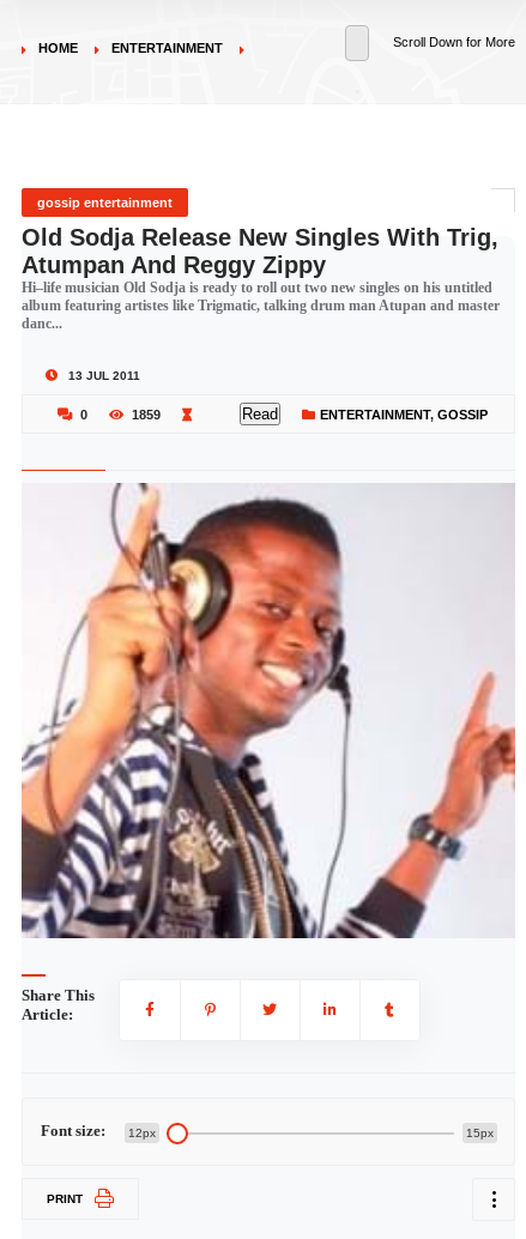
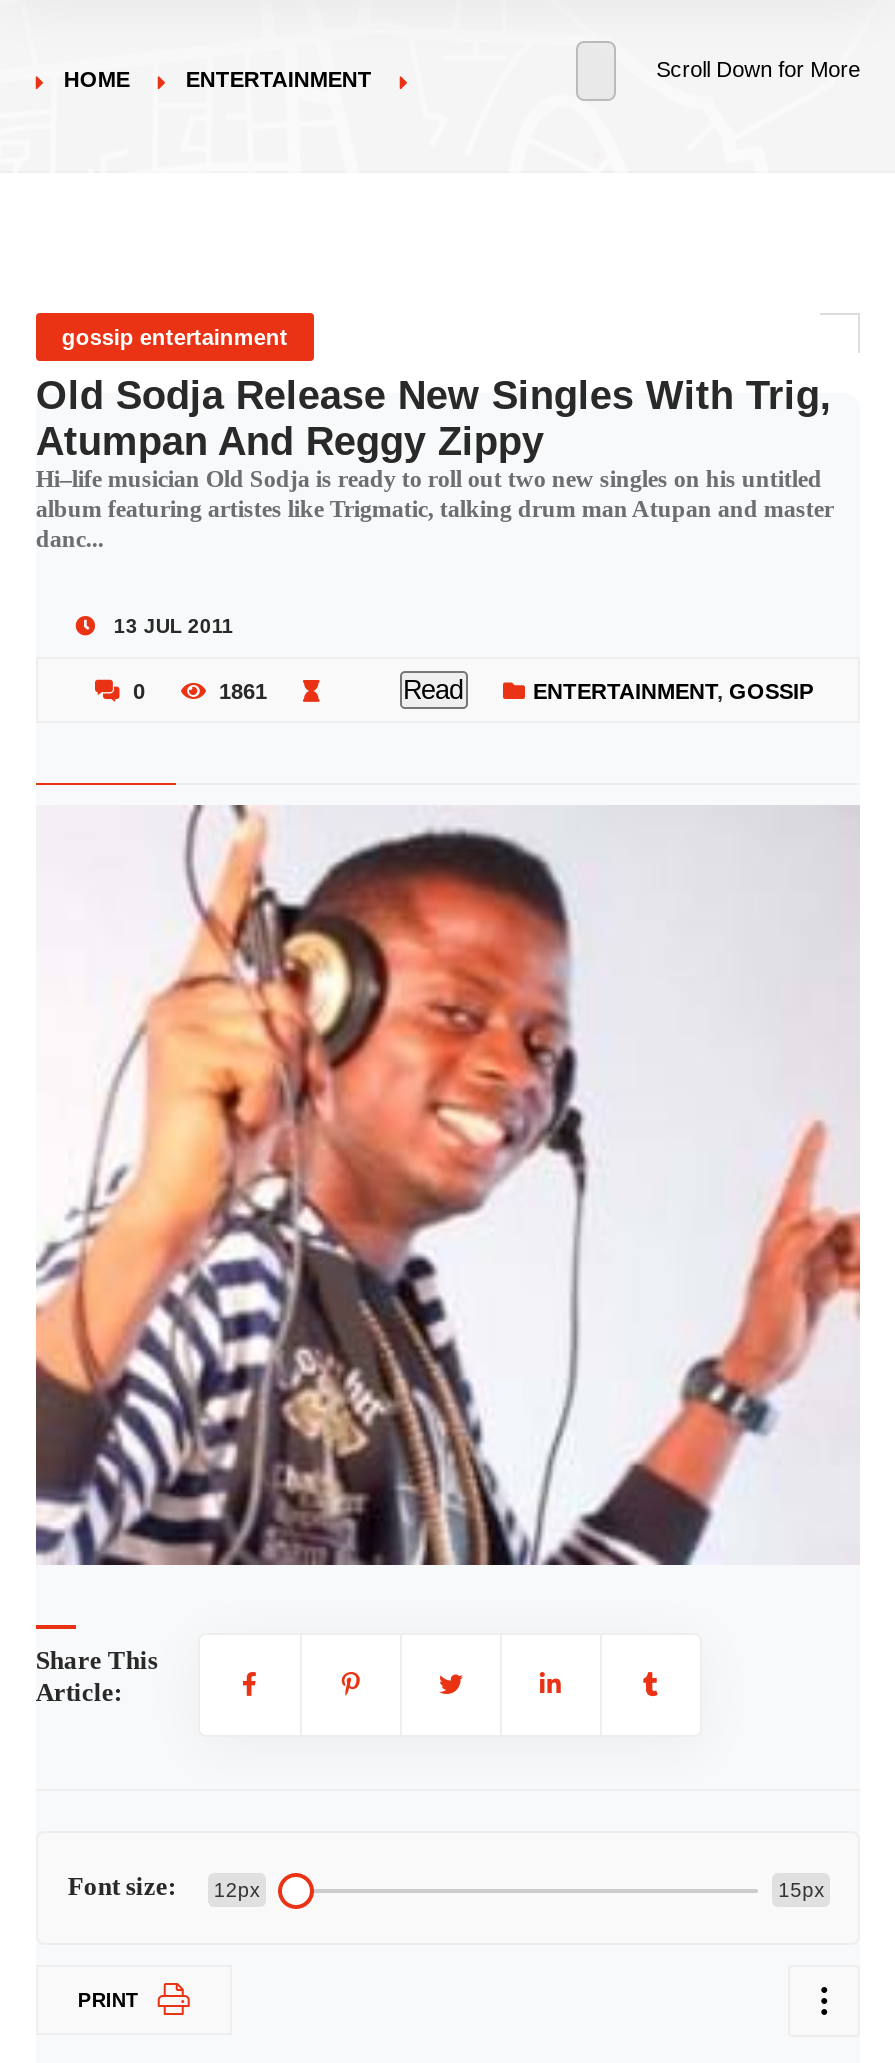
[128,407,160,422] 1859 -> [213,679,267,703] 1861

